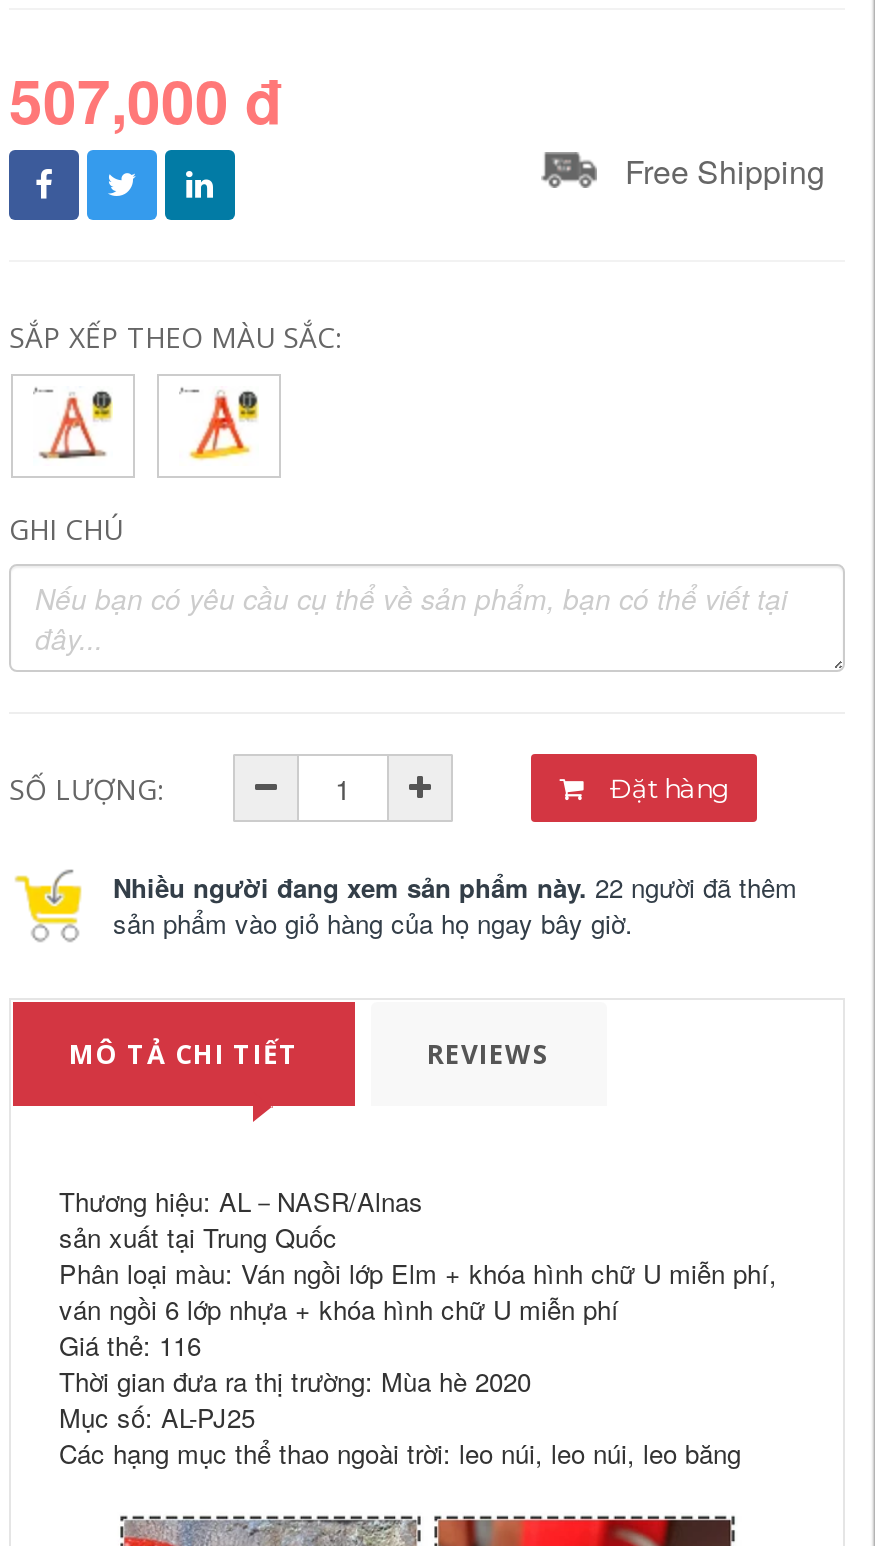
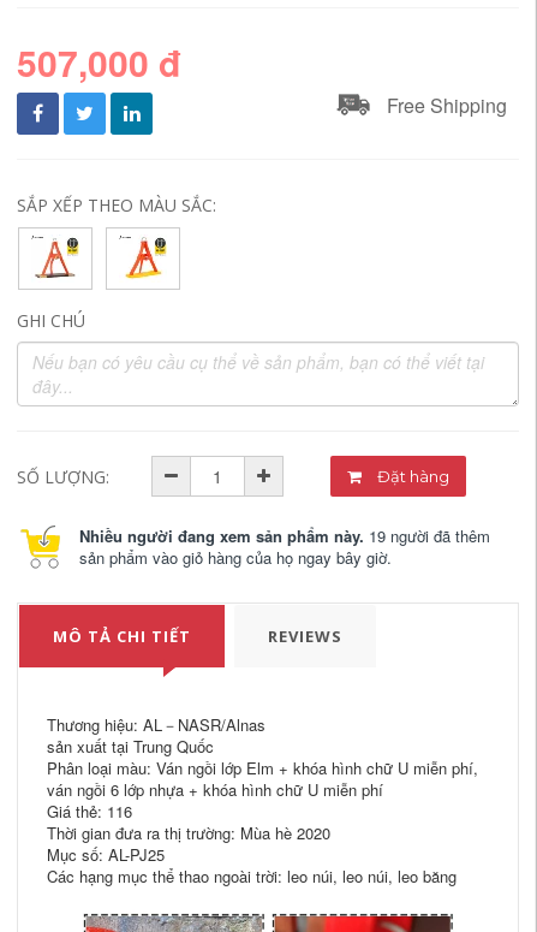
[113,867,797,905] Nhiều người đang xem sản phẩm này. 22 người đã thêm -> [79,524,490,547] Nhiều người đang xem sản phẩm này. 19 người đã thêm

